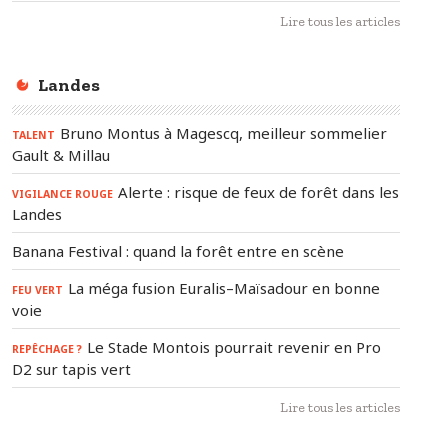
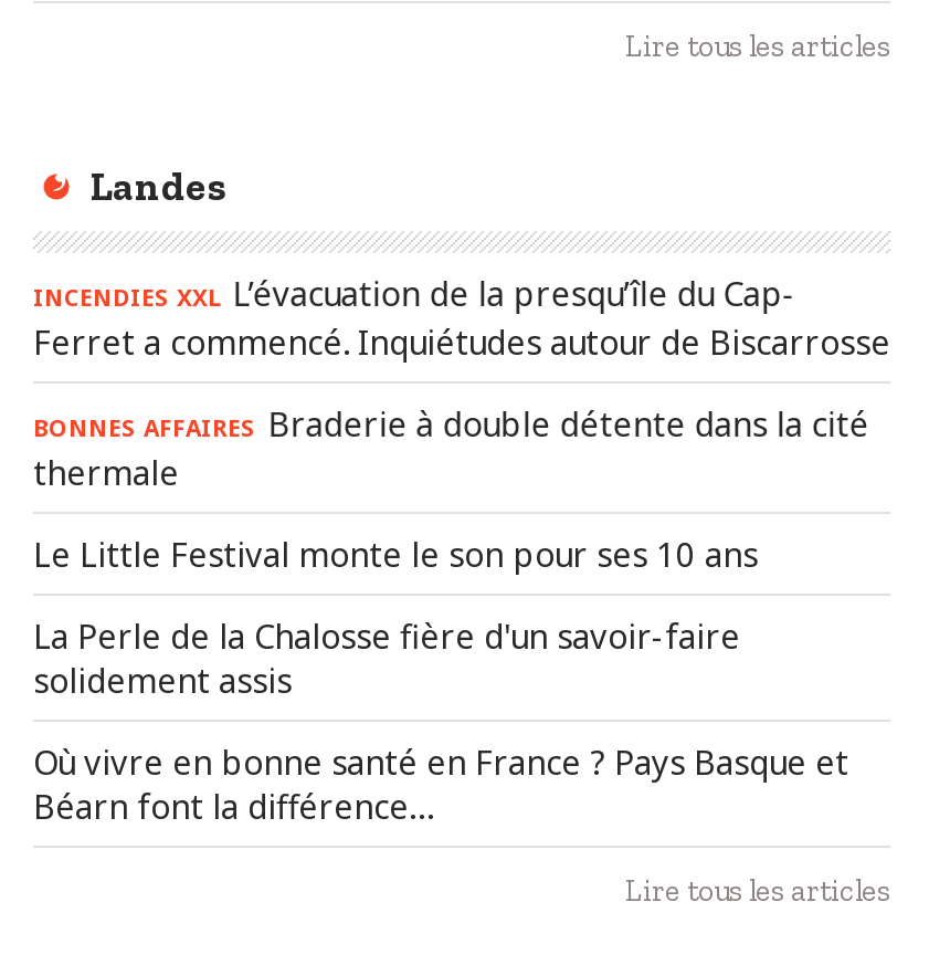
[12,123,387,165] TALENT Bruno Montus à Magescq, meilleur sommelier | Gault & Millau -> [33,272,890,365] INCENDIES XXL L’évacuation de la presqu’île du Cap- | Ferret a commencé. Inquiétudes autour de Biscarrosse
[12,182,399,224] VIGILANCE ROUGE Alerte : risque de feux de forêt dans les | Landes -> [33,402,869,495] BONNES AFFAIRES Braderie à double détente dans la cité | thermale
[12,241,344,261] Banana Festival : quand la forêt entre en scène -> [33,533,758,577] Le Little Festival monte le son pour ses 10 ans
[12,278,380,320] FEU VERT La méga fusion Euralis–Maïsadour en bonne | voie -> [33,614,740,703] La Perle de la Chalosse fière d'un savoir-faire | solidement assis
[12,337,381,379] REPÊCHAGE ? Le Stade Montois pourrait revenir en Pro | D2 sur tapis vert -> [33,740,848,829] Où vivre en bonne santé en France ? Pays Basque et | Béarn font la différence…

